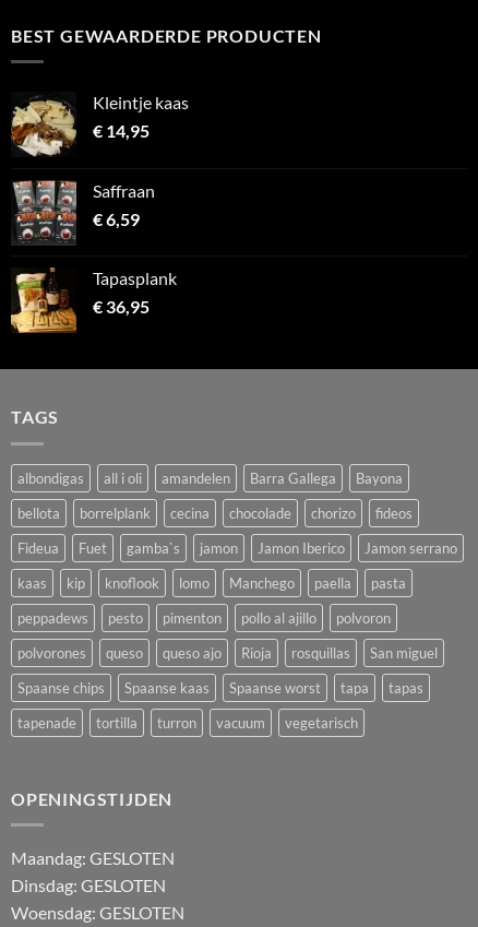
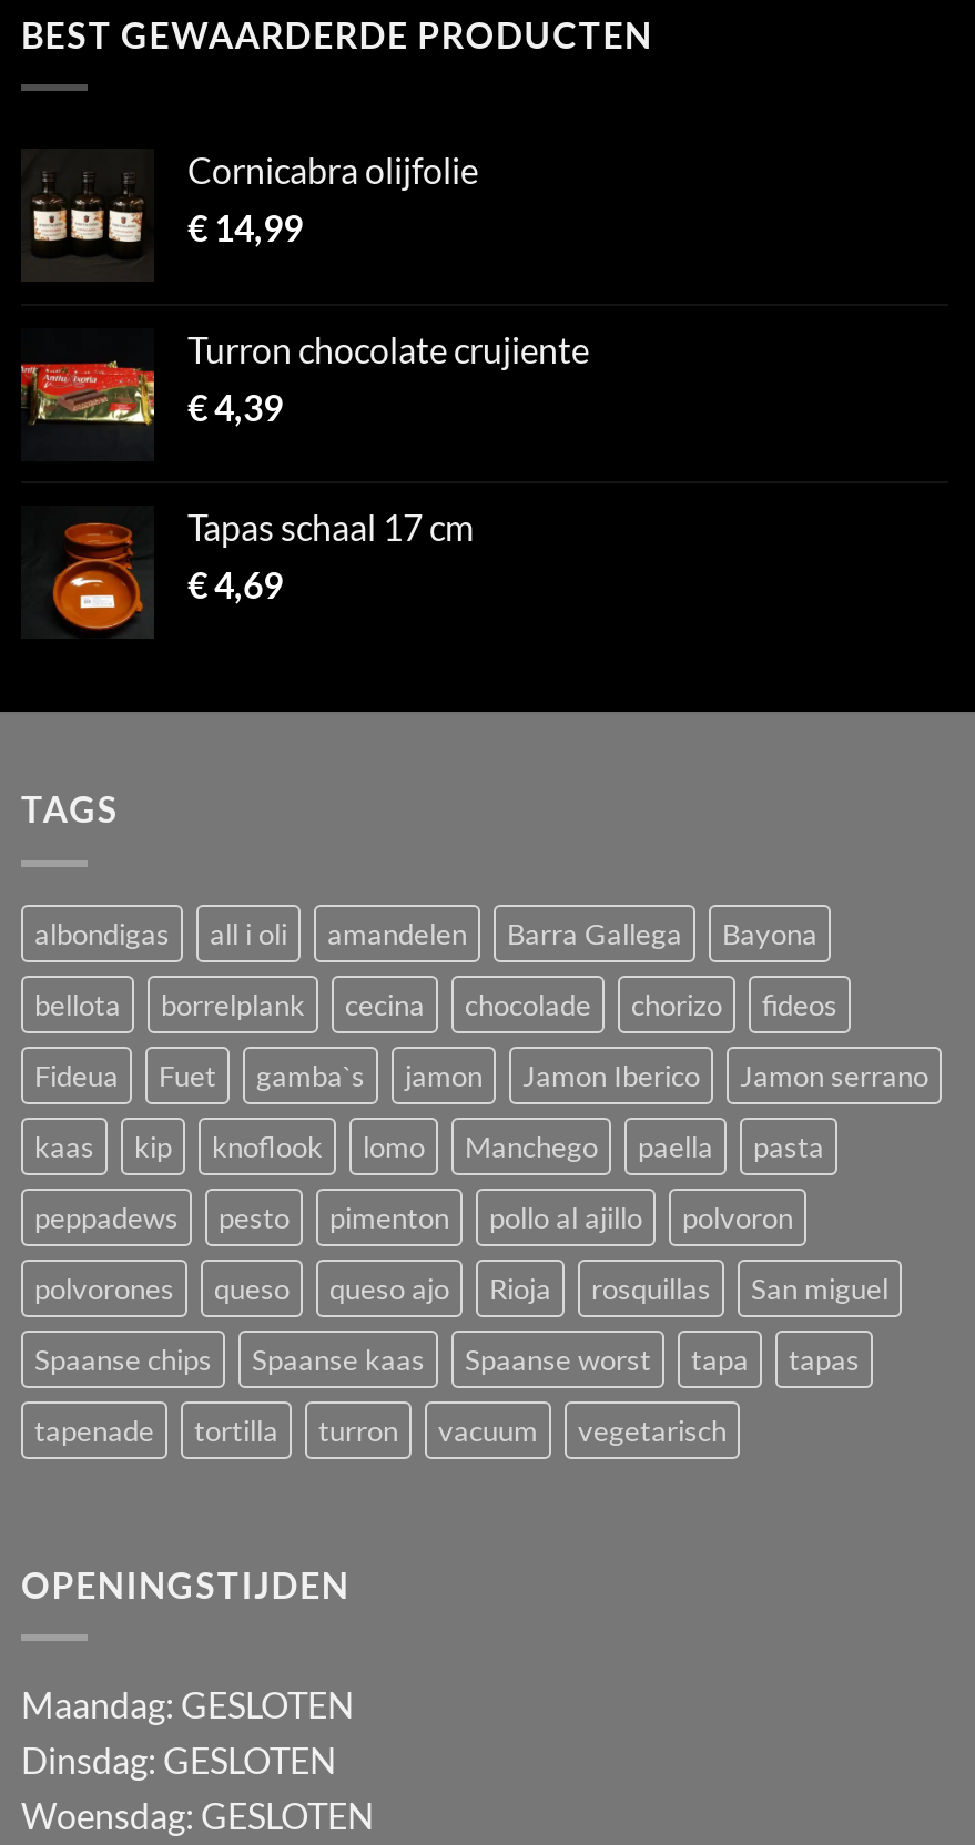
[11,92,189,157] [image] | Kleintje kaas | €14,95 -> [23,149,478,279] [image] | Cornicabra olijfolie | €14,99
[11,179,155,245] [image] | Saffraan | €6,59 -> [19,328,589,457] [image] | Turron chocolate crujiente | €4,39
[10,266,177,334] [image] | Tapasplank | €36,95 -> [21,506,474,639] [image] | Tapas schaal 17 cm | €4,69

